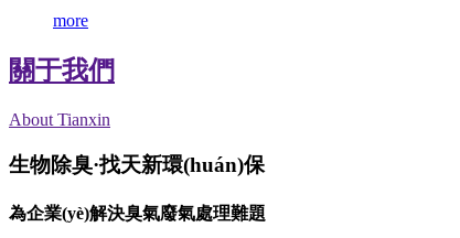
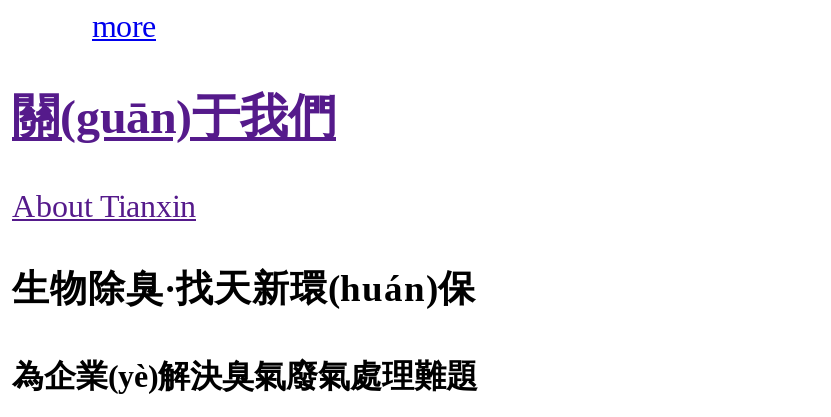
[9,56,115,85] 關于我們 -> [12,91,336,143] 關(guān)于我們

